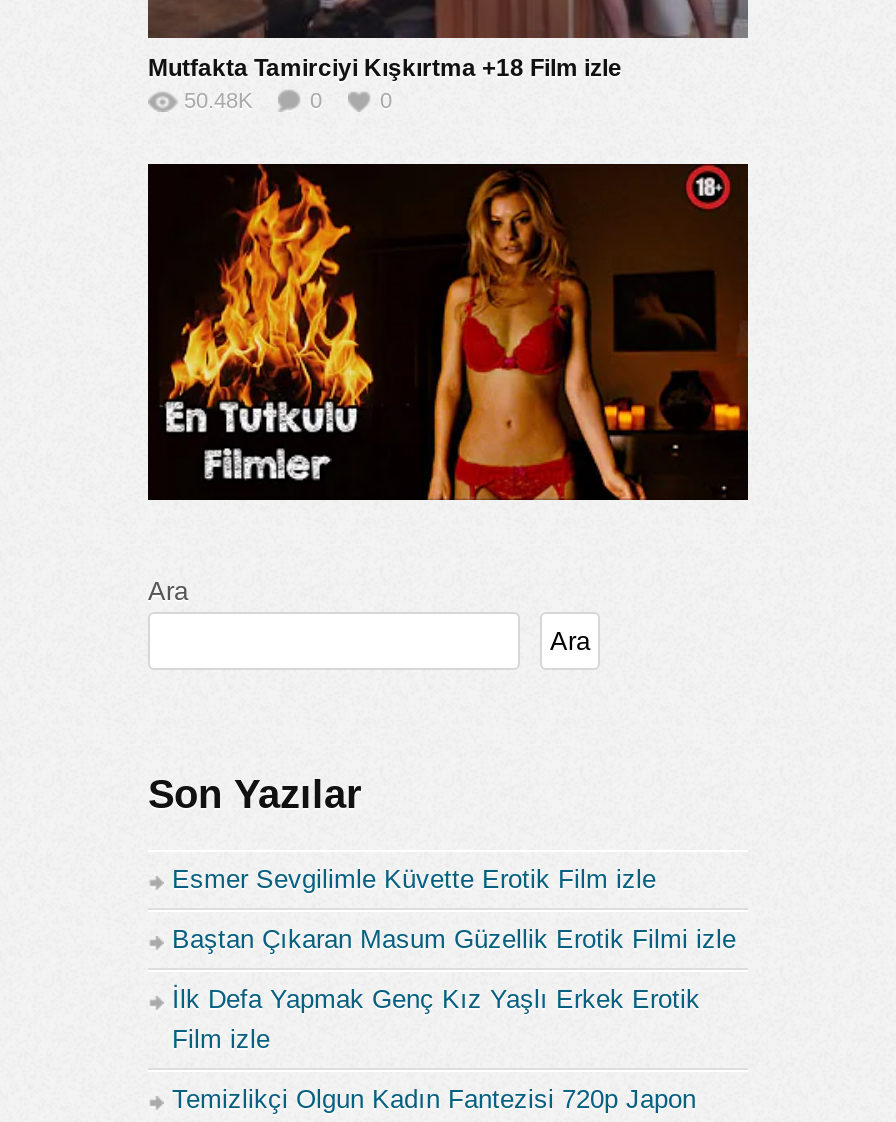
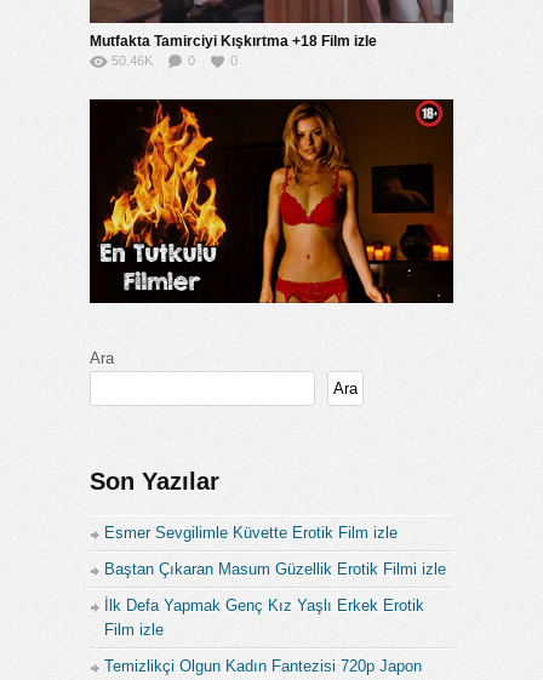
[184,88,252,112] 50.48K -> [112,53,153,68] 50.46K

